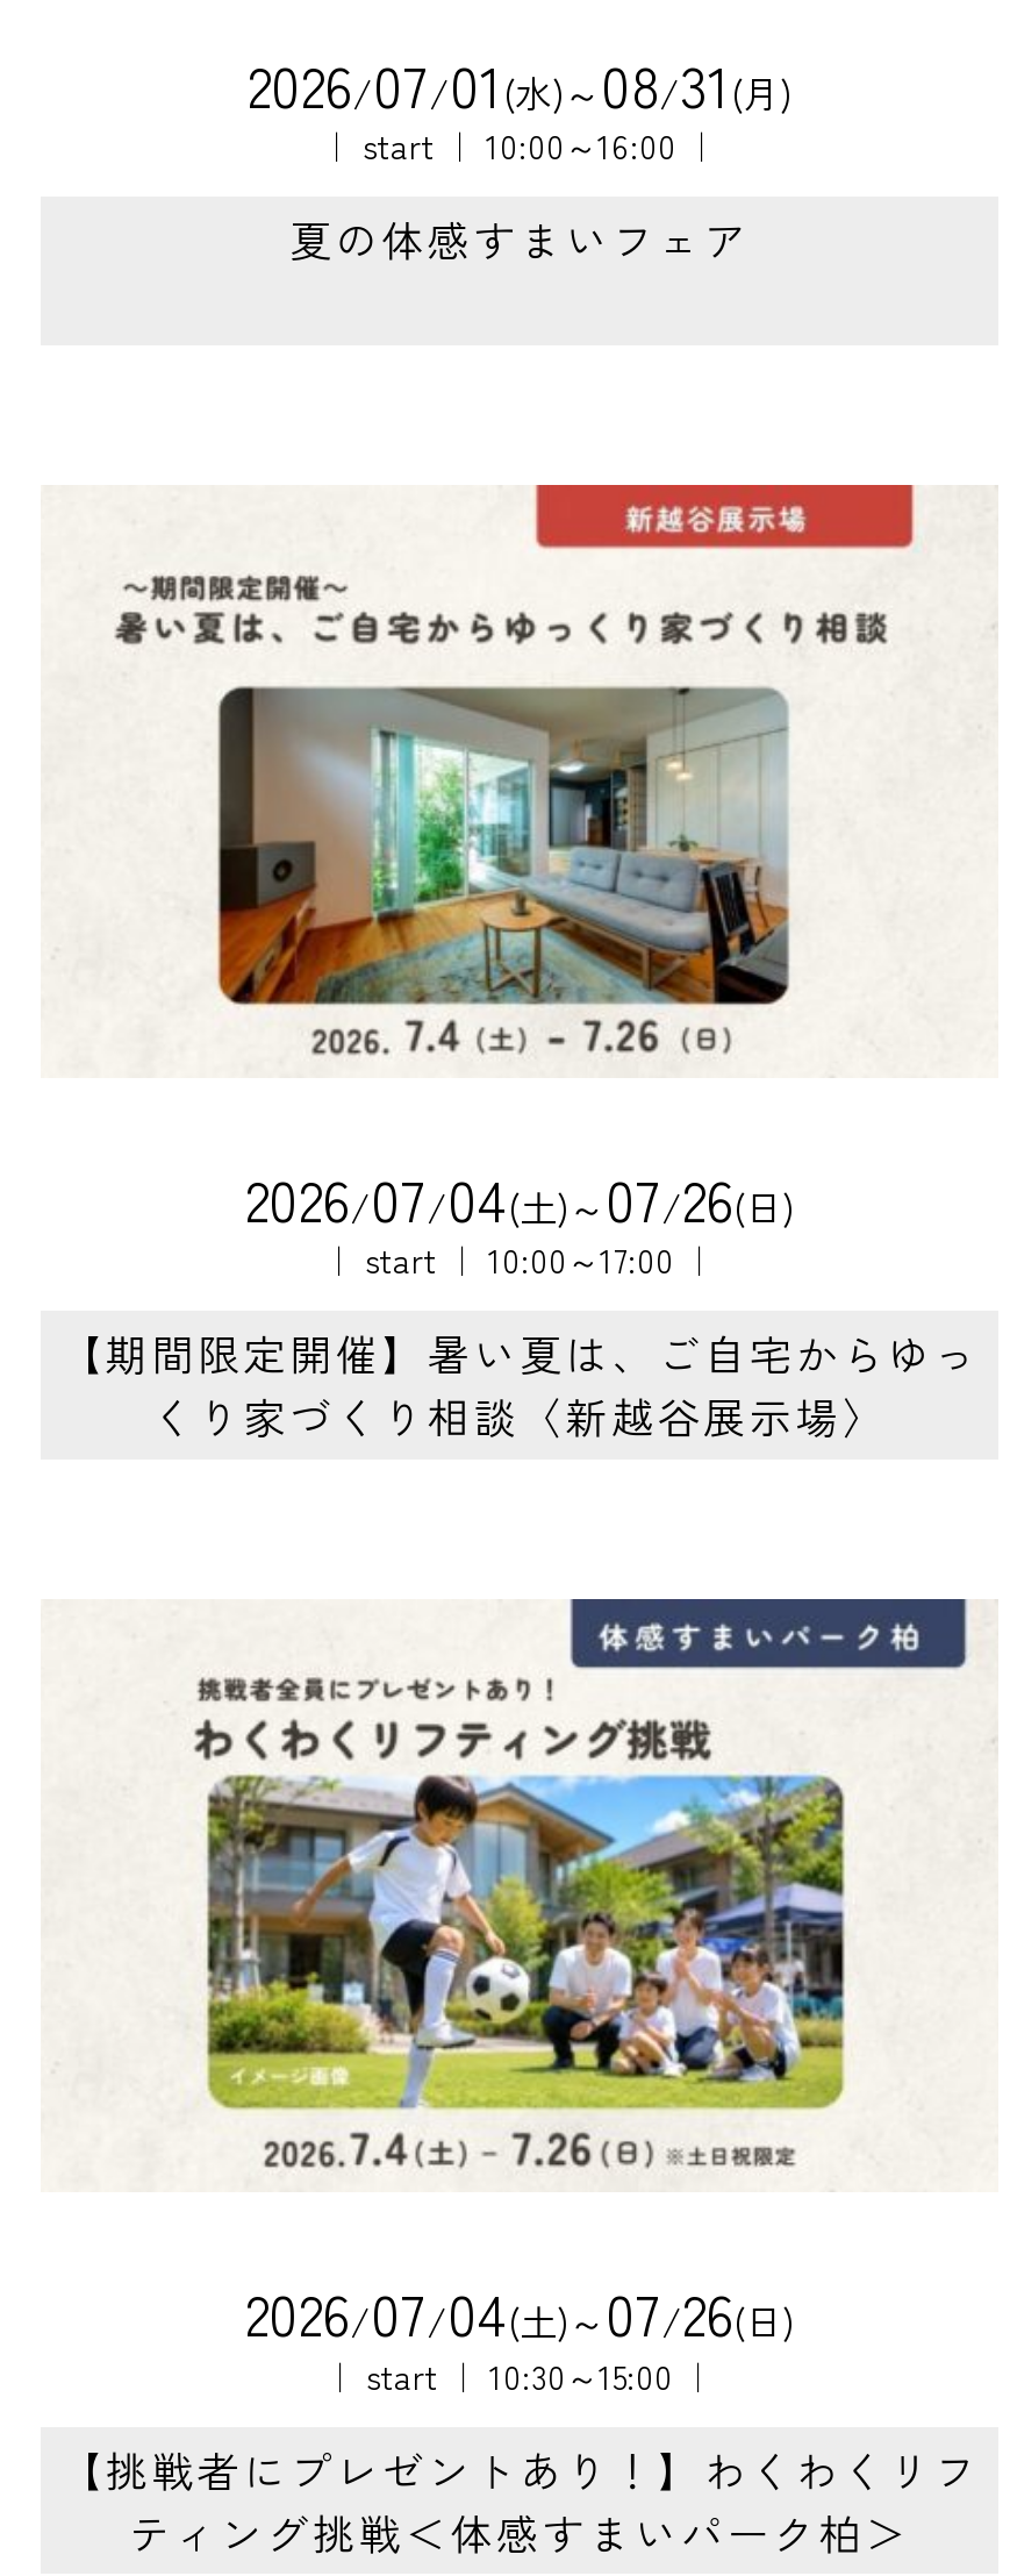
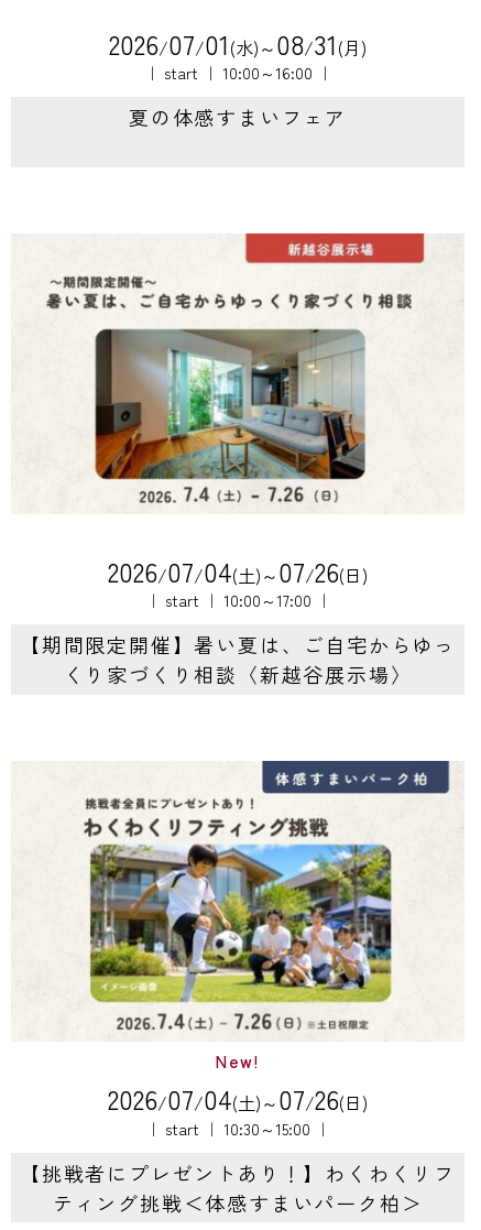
none -> [215,1051,261,1073] New!

